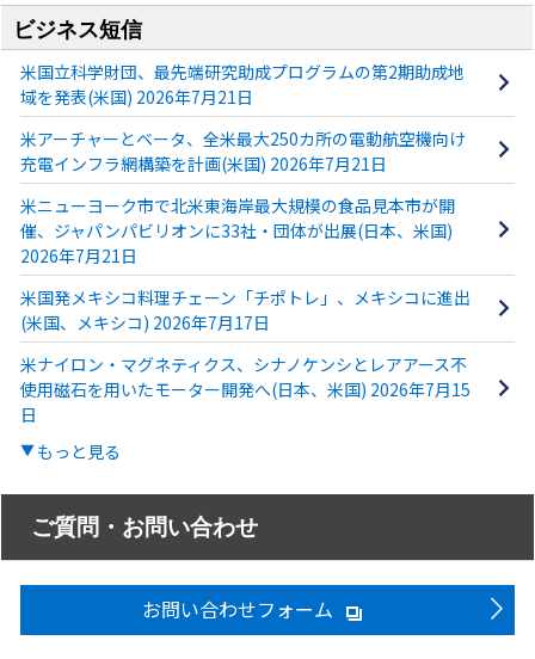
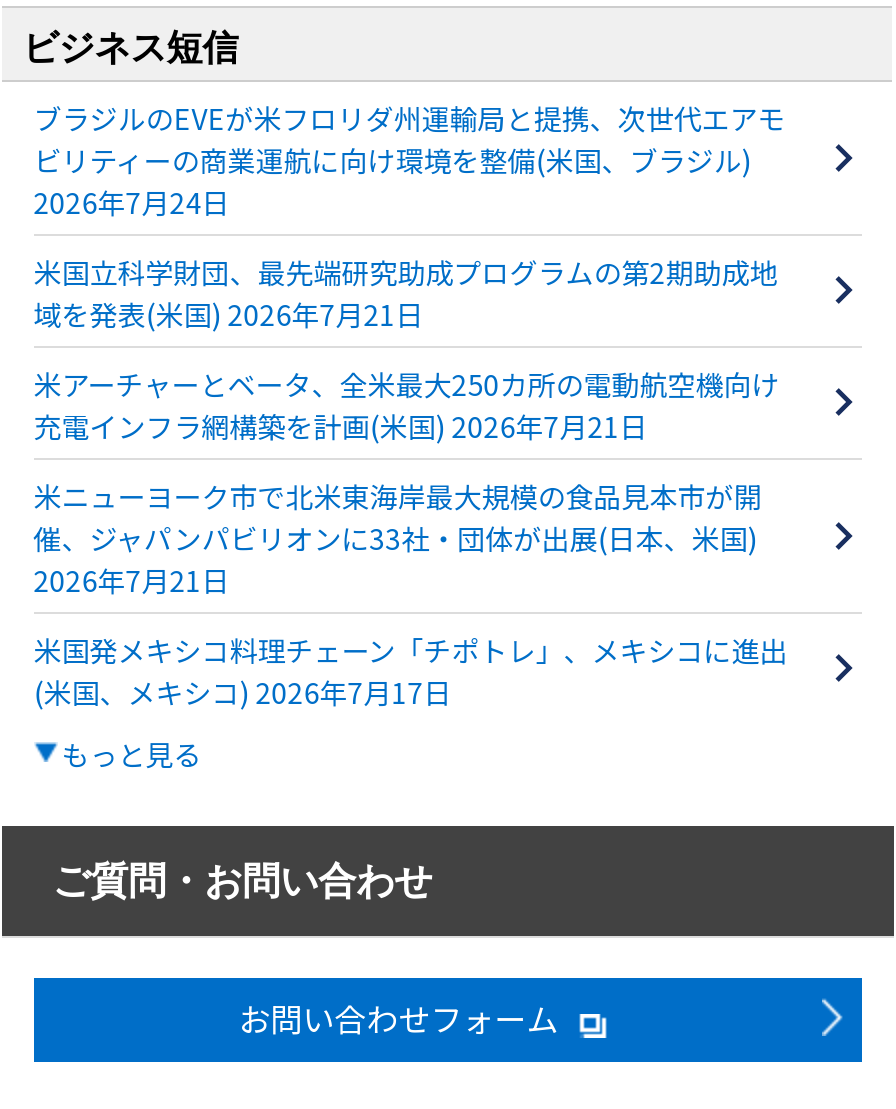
none -> [34,98,786,222] ブラジルのEVEが米フロリダ州運輸局と提携、次世代エアモ | ビリティーの商業運航に向け環境を整備(米国、ブラジル) | 2026年7月24日
moved [20,59,470,334] -> [34,252,788,712]: 米国立科学財団、最先端研究助成プログラムの第2期助成地 | 域を発表(米国) 2026年7月21日 | 米アーチャーとベータ、全米最大250カ所の電動航空機向け | ... | 米国発メキシコ料理チェーン「チポトレ」、メキシコに進出 | (米国、メキシコ) 2026年7月17日
[20,352,470,426] 米ナイロン・マグネティクス、シナノケンシとレアアース不 | 使用磁石を用いたモーター開発へ(日本、米国) 2026年7月15 | 日 -> none

